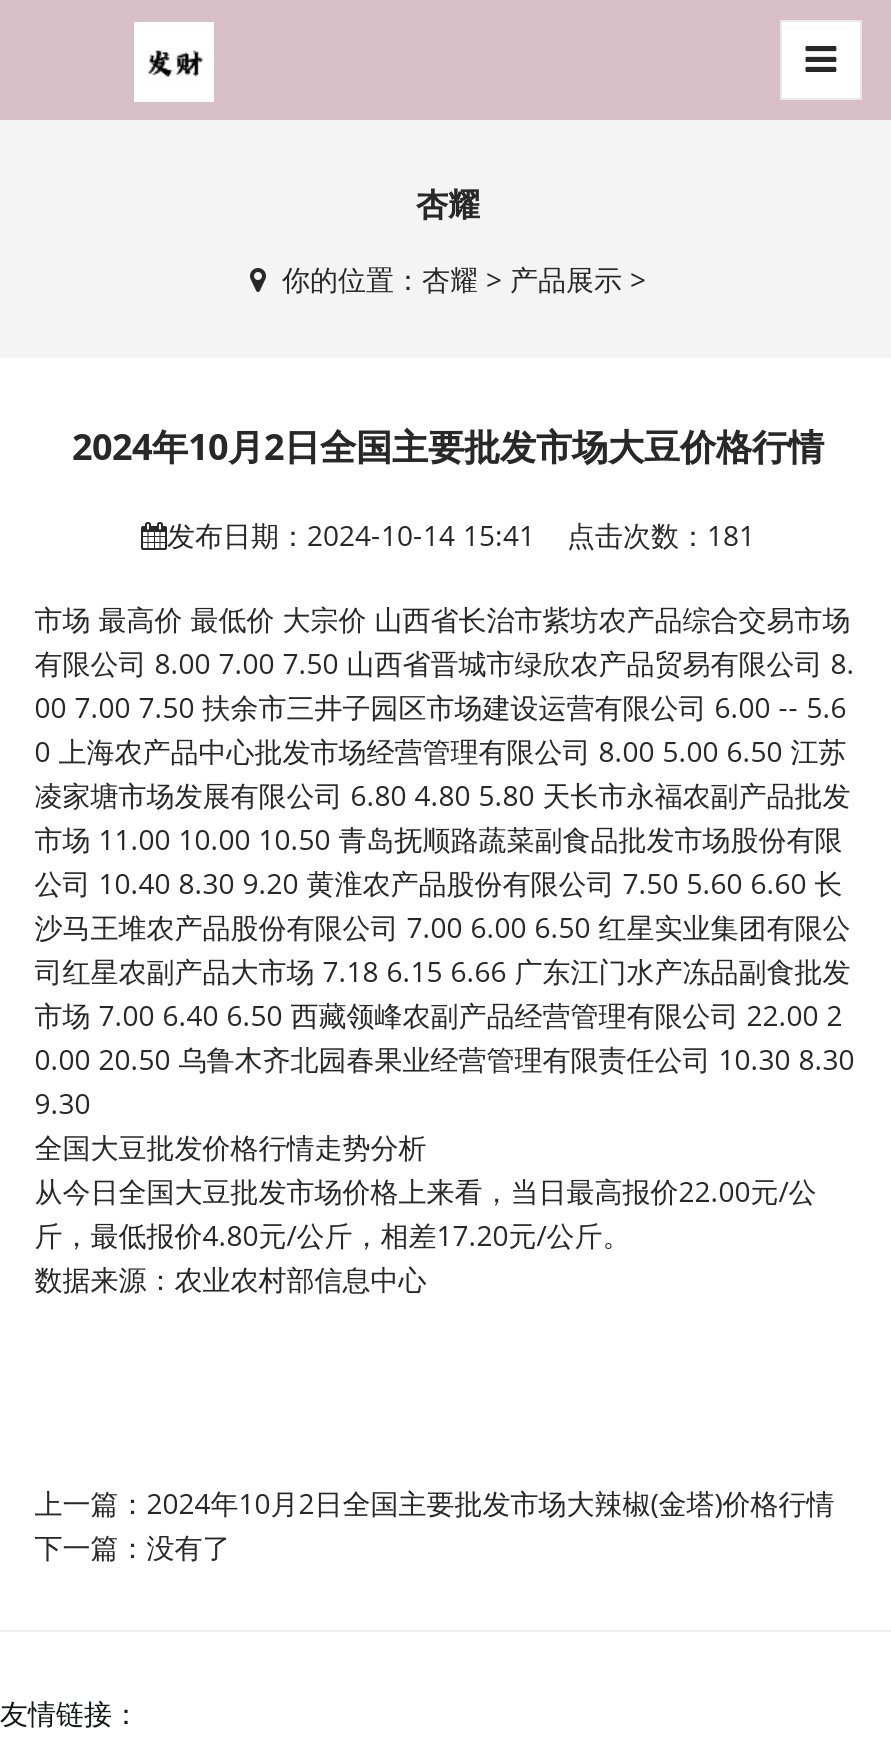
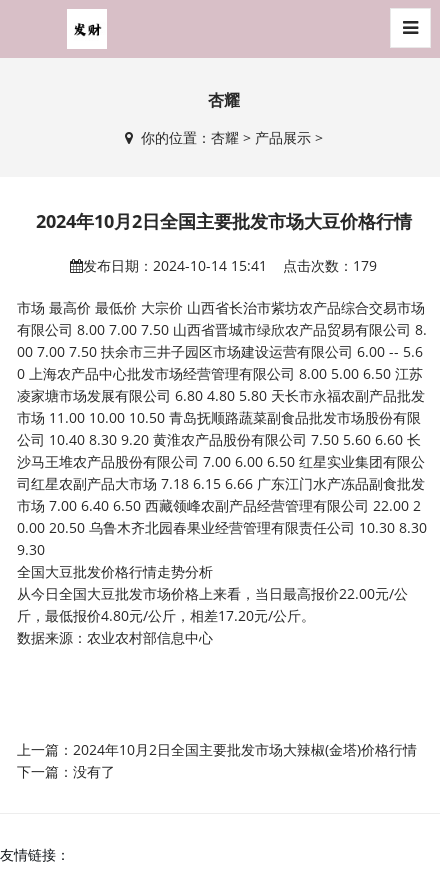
[167,516,755,554] 发布日期：2024-10-14 15:41 点击次数：181 -> [83,256,377,275] 发布日期：2024-10-14 15:41 点击次数：179

